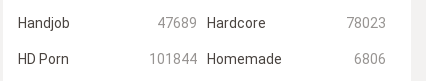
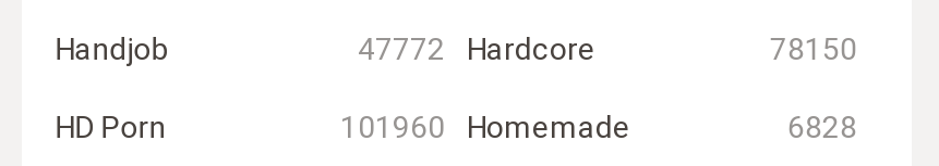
[157,14,266,30] 47689 Hardcore -> [358,30,595,65] 47772 Hardcore
[346,14,386,30] 78023 -> [770,30,857,65] 78150
[149,51,282,67] 101844 Homemade -> [340,109,630,144] 101960 Homemade
[354,51,386,67] 6806 -> [787,109,857,144] 6828

